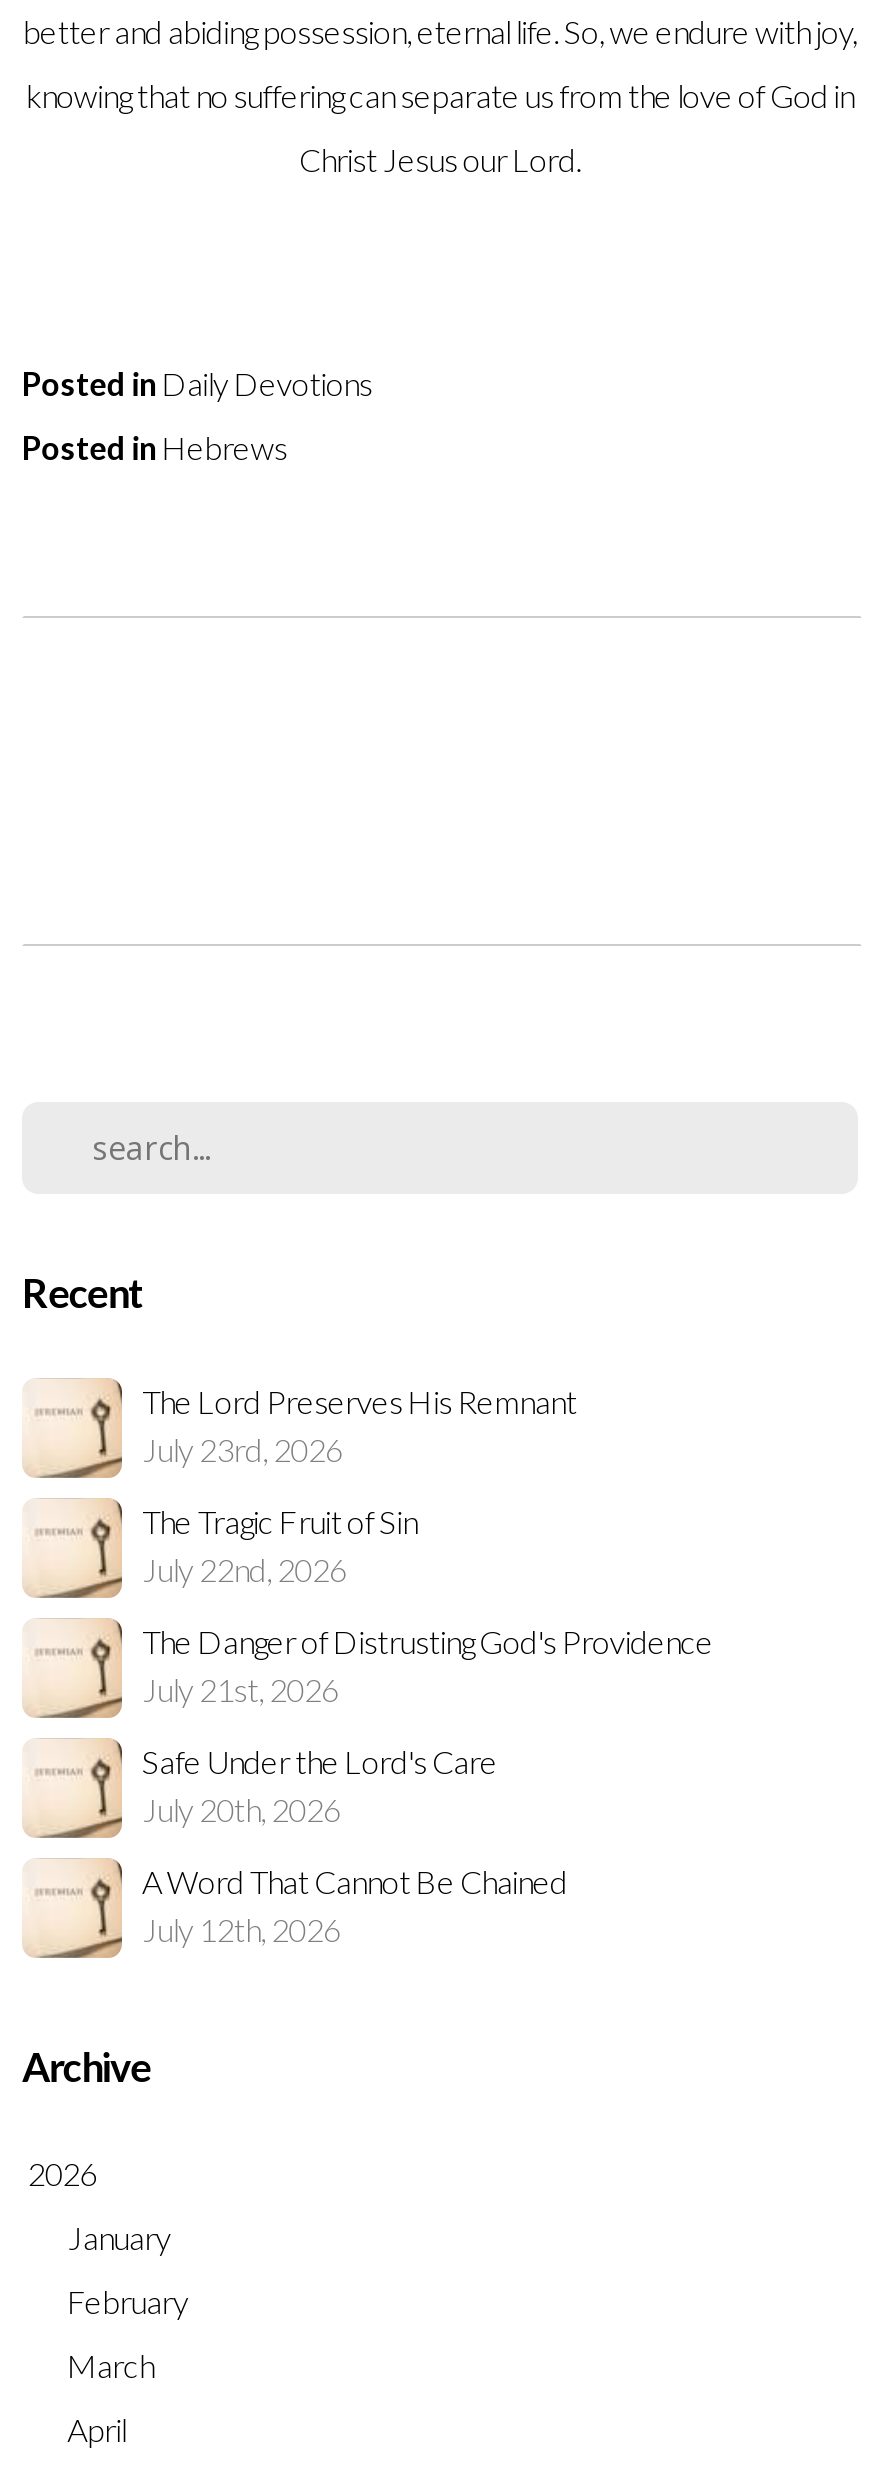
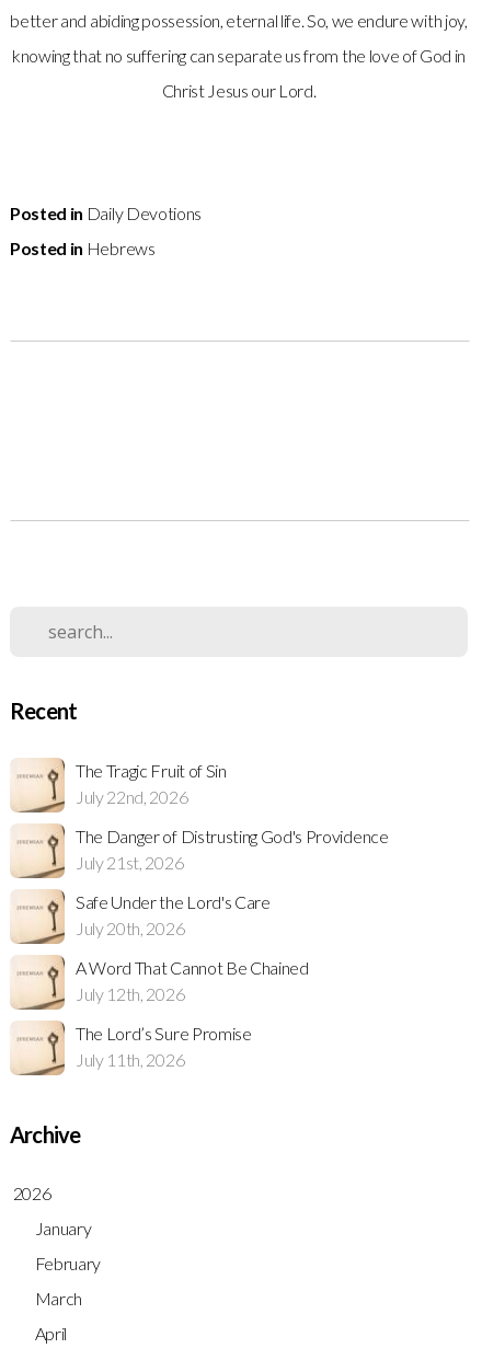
[142,1382,577,1468] The Lord Preserves His Remnant | July 23rd, 2026 -> none
moved [24,1496,713,1948] -> [11,757,388,1004]: [image] | The Tragic Fruit of Sin | July 22nd, 2026 | ... | A Word That Cannot Be Chained | July 12th, 2026
none -> [76,1023,252,1070] The Lord’s Sure Promise | July 11th, 2026

